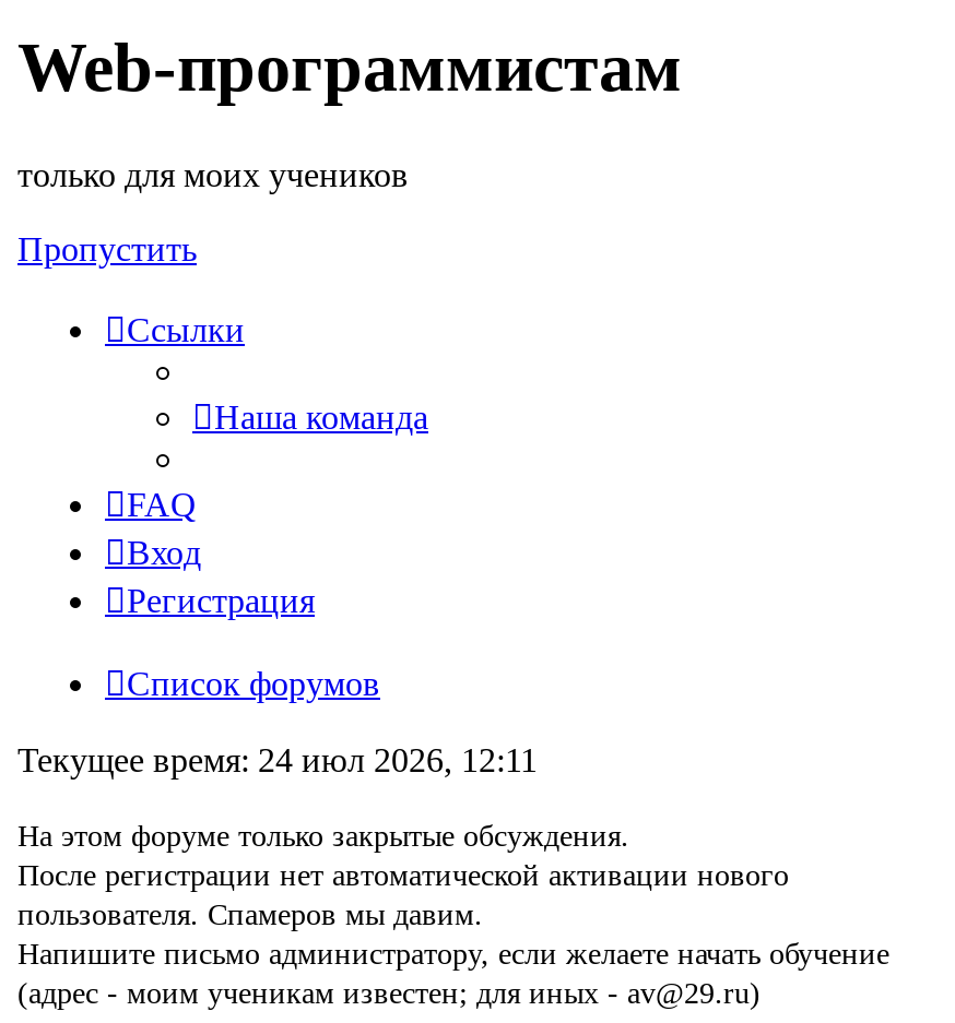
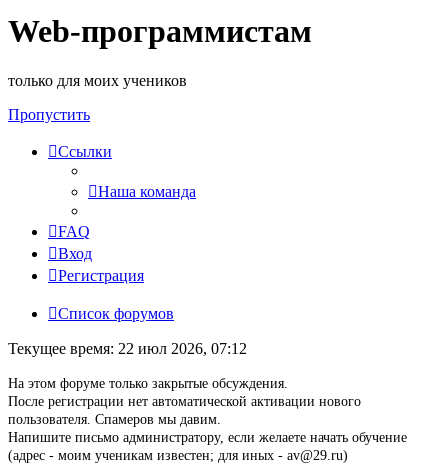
[17,741,538,778] Текущее время: 24 июл 2026, 12:11 -> [8,340,247,357] Текущее время: 22 июл 2026, 07:12

